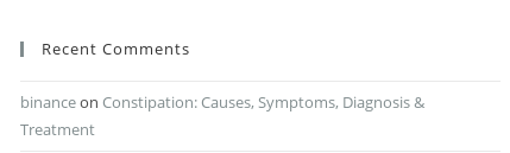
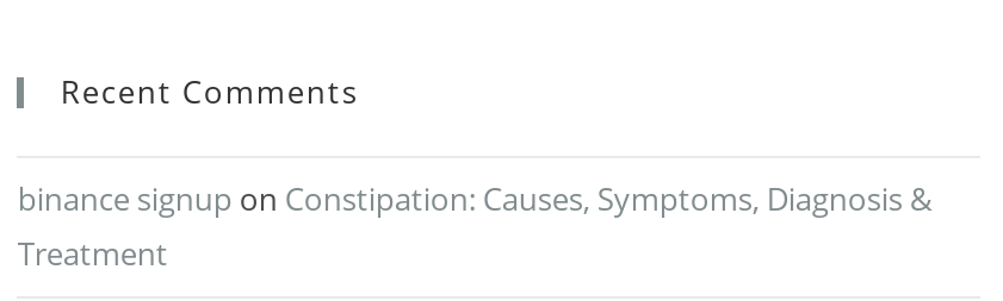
[21,91,425,113] binance on Constipation: Causes, Symptoms, Diagnosis & -> [18,177,931,220] binance signup on Constipation: Causes, Symptoms, Diagnosis &

